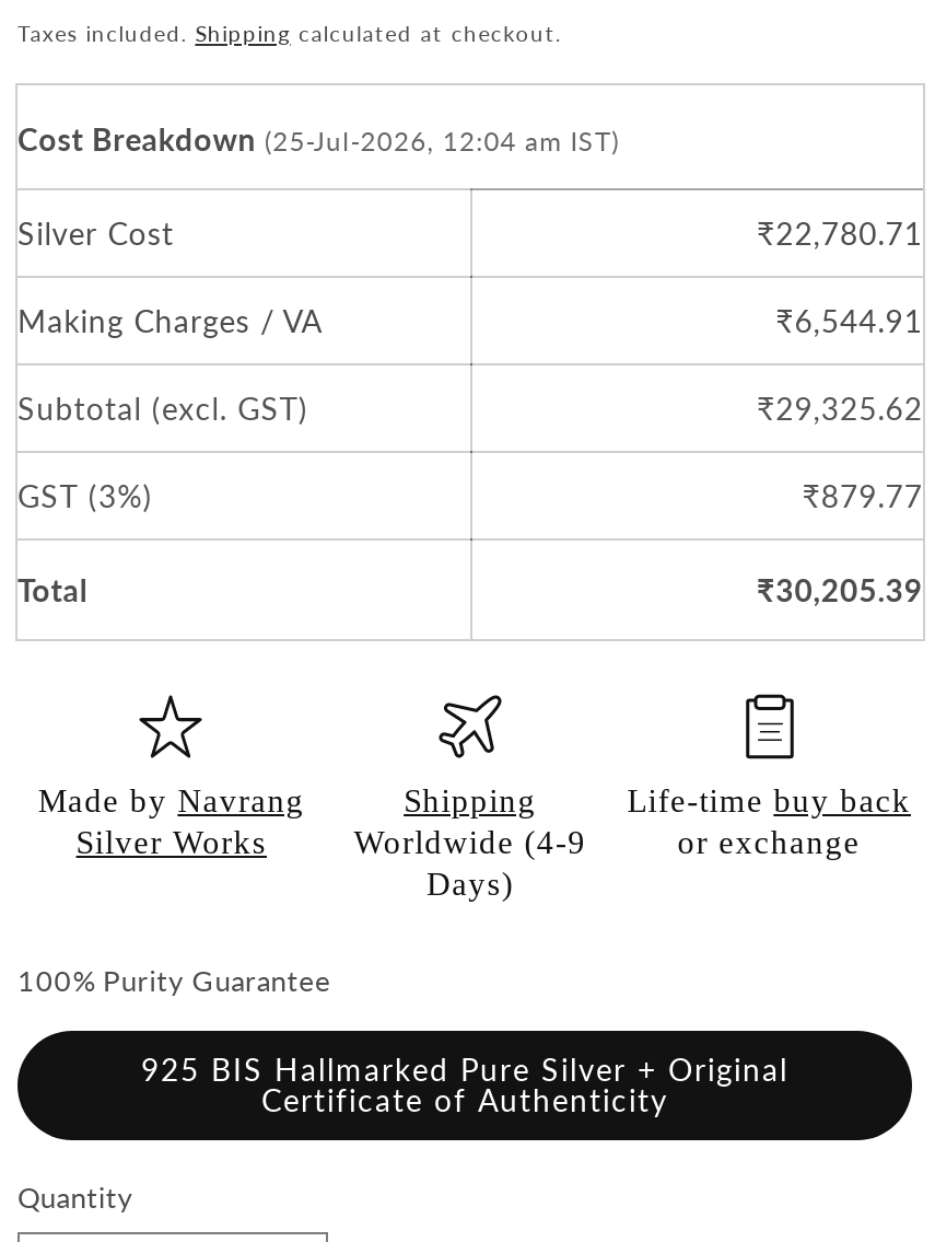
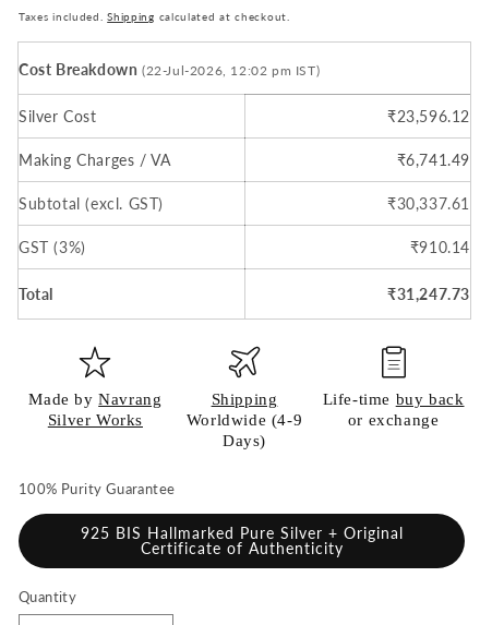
[17,120,619,158] Cost Breakdown (25-Jul-2026, 12:04 am IST) -> [19,60,320,79] Cost Breakdown (22-Jul-2026, 12:02 pm IST)
[757,214,923,252] ₹22,780.71 -> [387,107,470,125] ₹23,596.12
[776,302,923,339] ₹6,544.91 -> [397,151,470,169] ₹6,741.49
[757,390,923,427] ₹29,325.62 -> [387,194,470,213] ₹30,337.61
[802,477,923,514] ₹879.77 -> [410,238,470,256] ₹910.14
[757,571,923,608] ₹30,205.39 -> [387,285,470,303] ₹31,247.73

